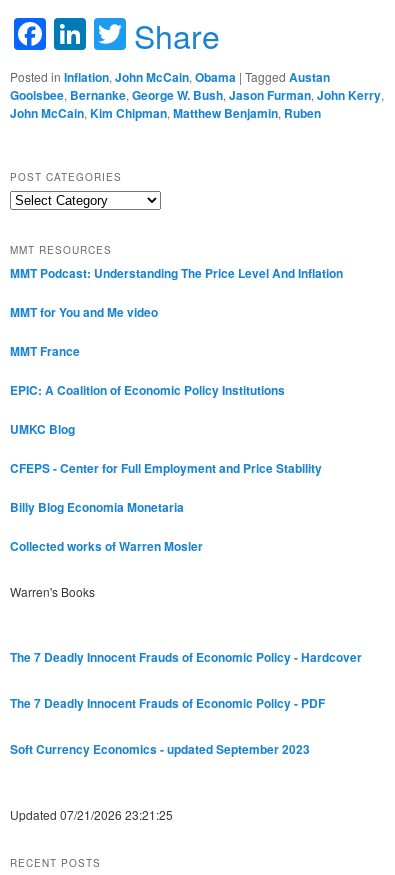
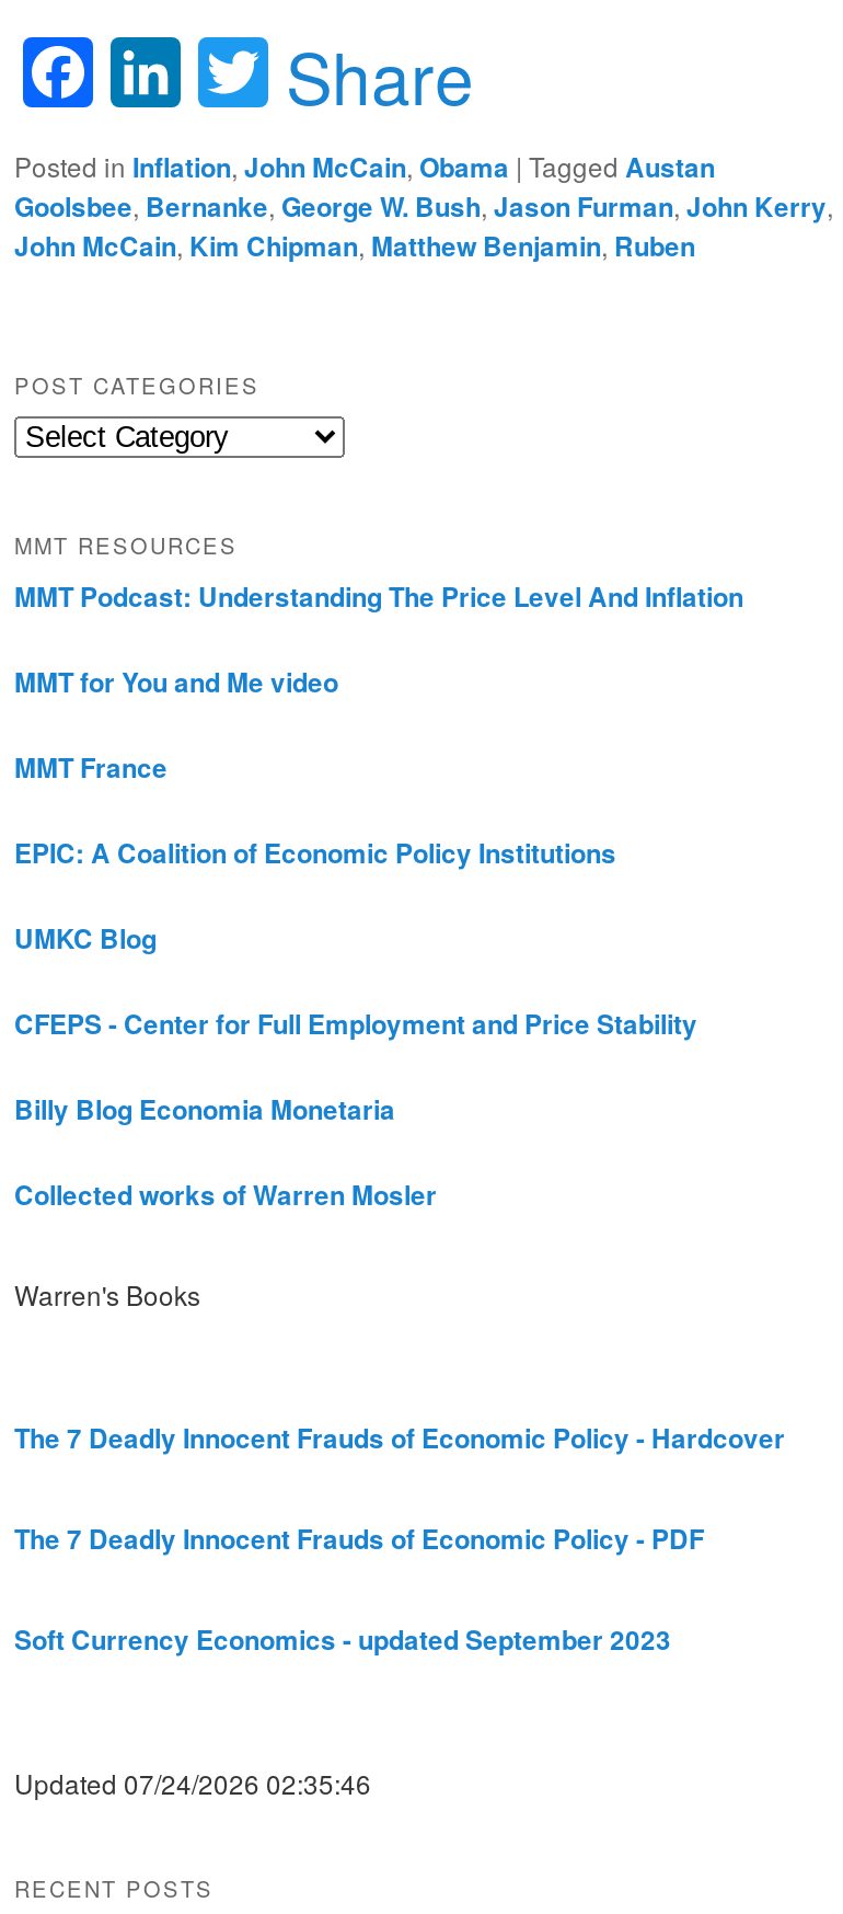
[10,806,173,823] Updated 07/21/2026 23:21:25 -> [14,1763,371,1800] Updated 07/24/2026 02:35:46

